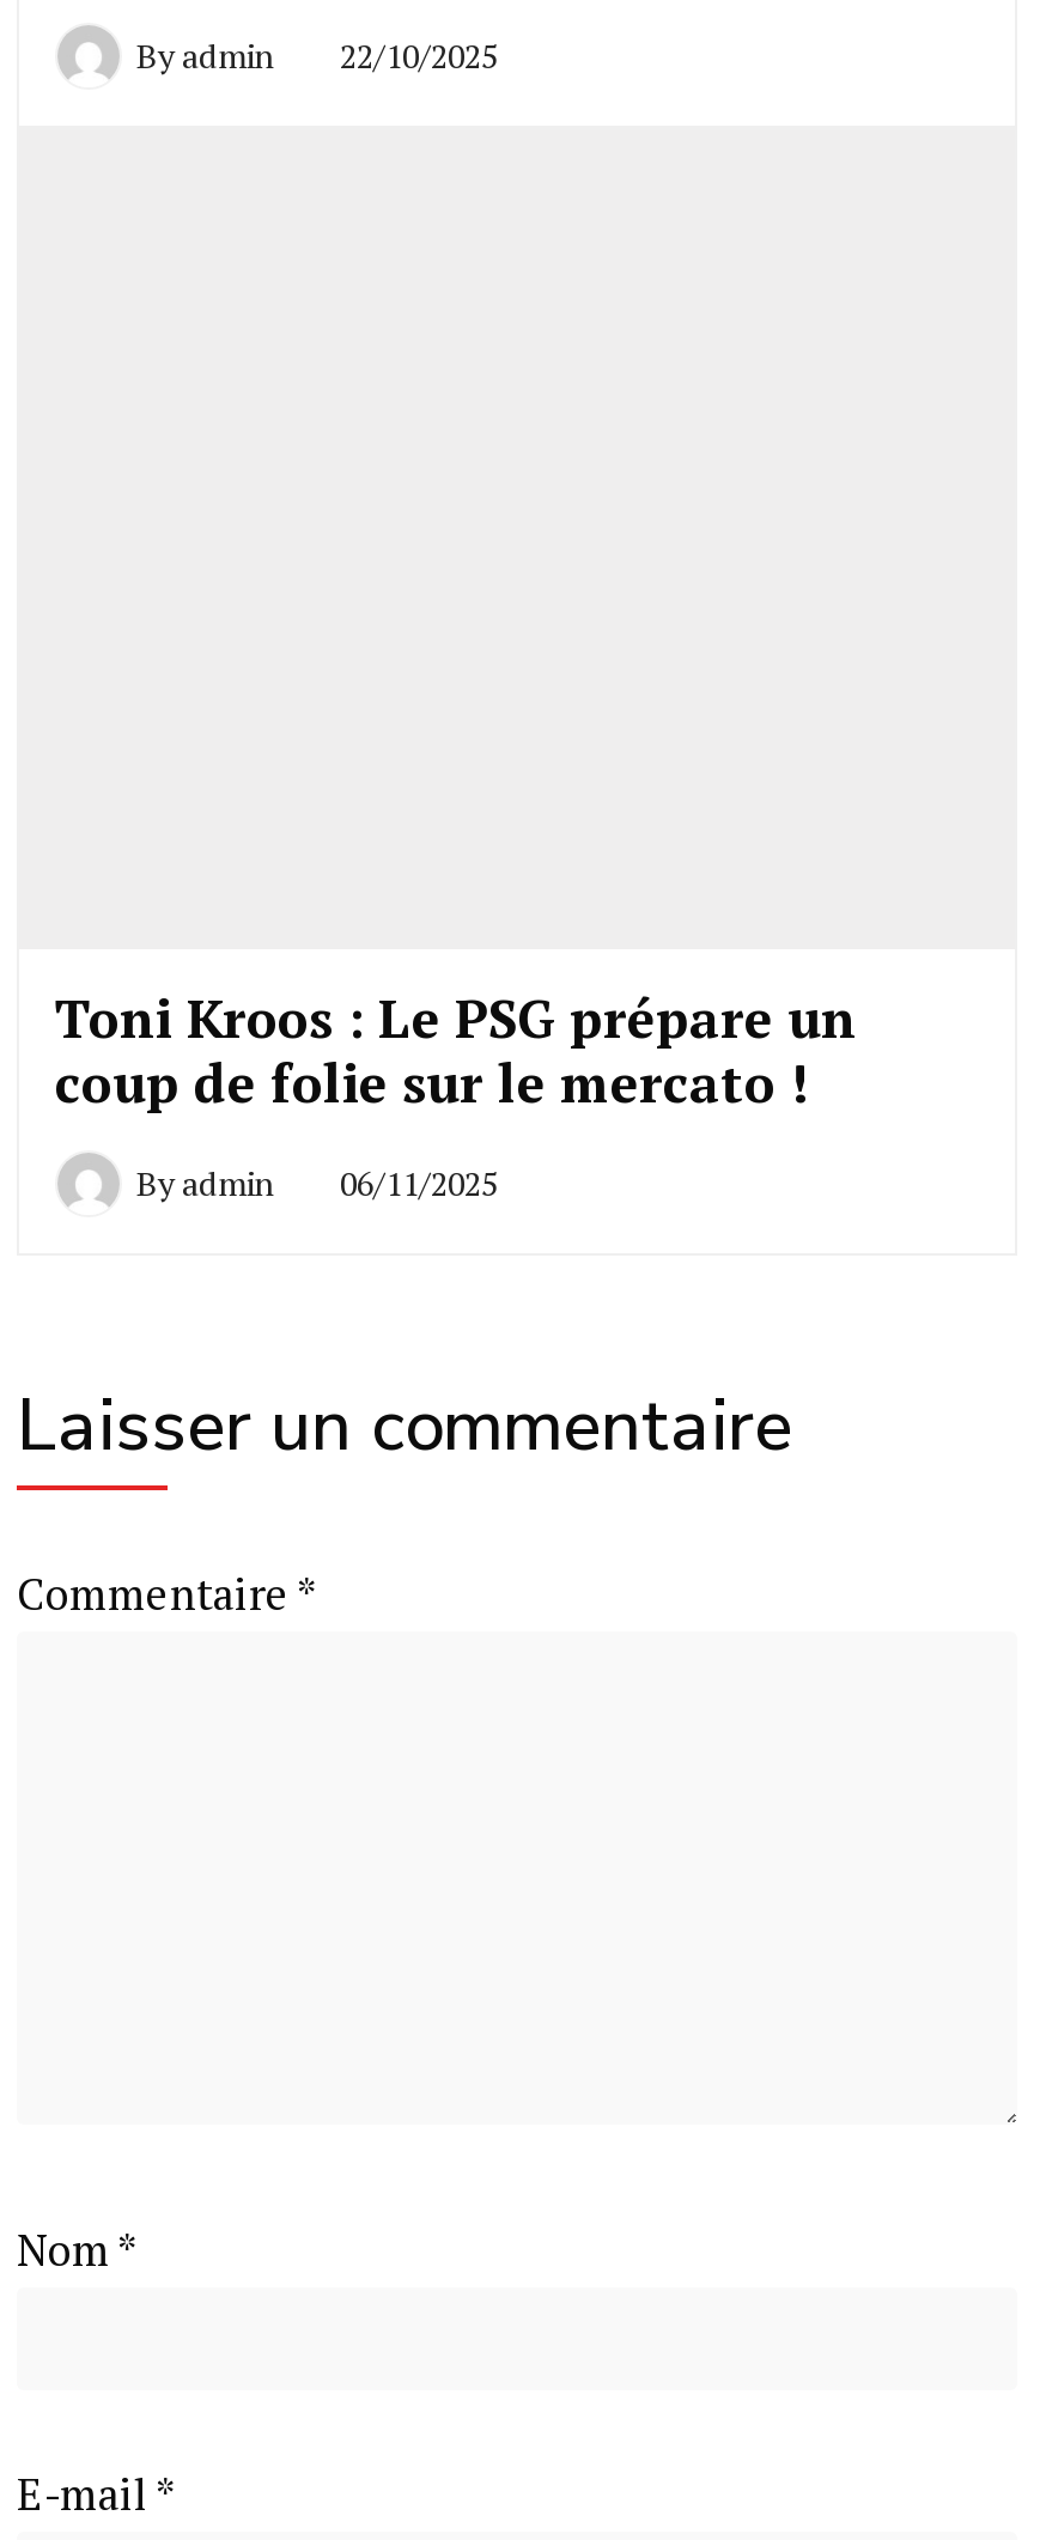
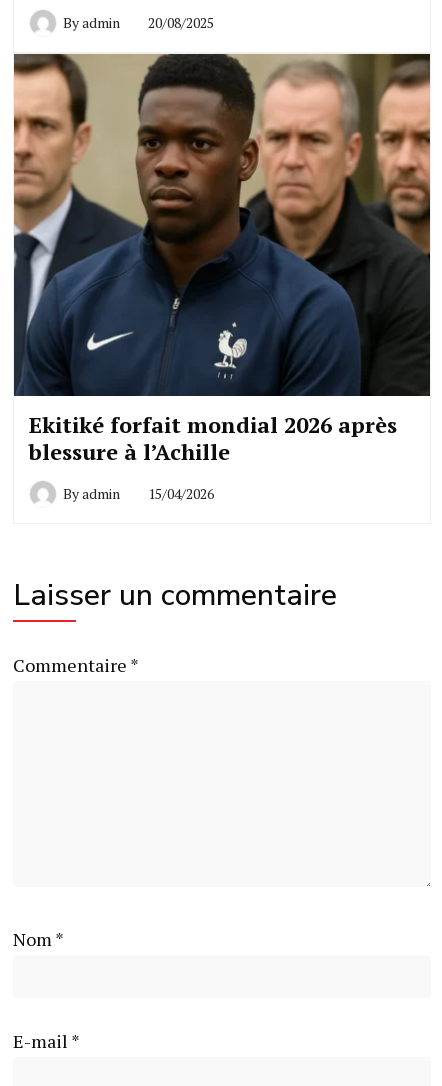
[136,32,498,77] Byadmin 22/10/2025 -> [63,13,214,32] Byadmin 20/08/2025
none -> [13,53,431,397] [image]
[55,982,857,1116] Toni Kroos : Le PSG prépare un | coup de folie sur le mercato ! -> [29,409,397,465] Ekitiké forfait mondial 2026 après | blessure à l’Achille
[136,1159,498,1204] Byadmin 06/11/2025 -> [63,483,214,502] Byadmin 15/04/2026

